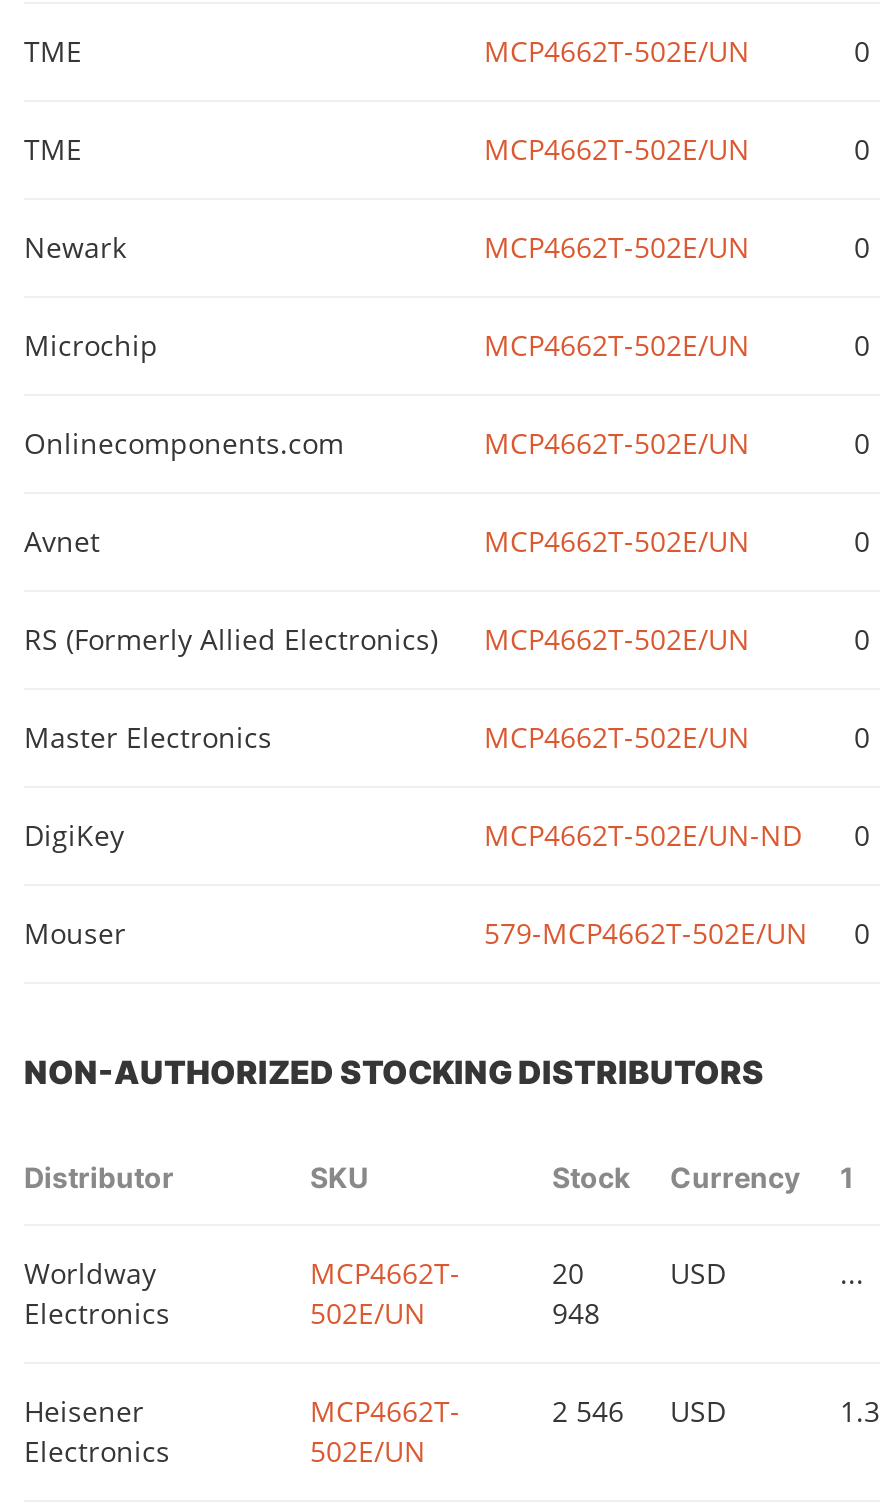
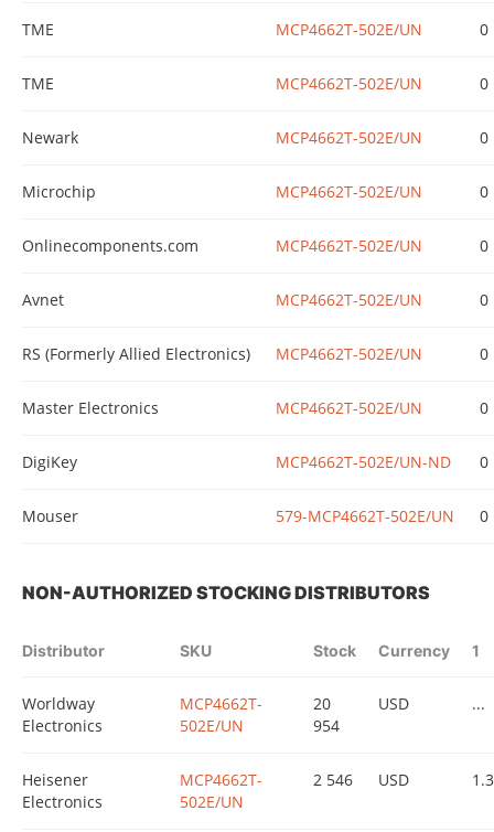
[552,1294,600,1332] 948 -> [313,715,340,736] 954

